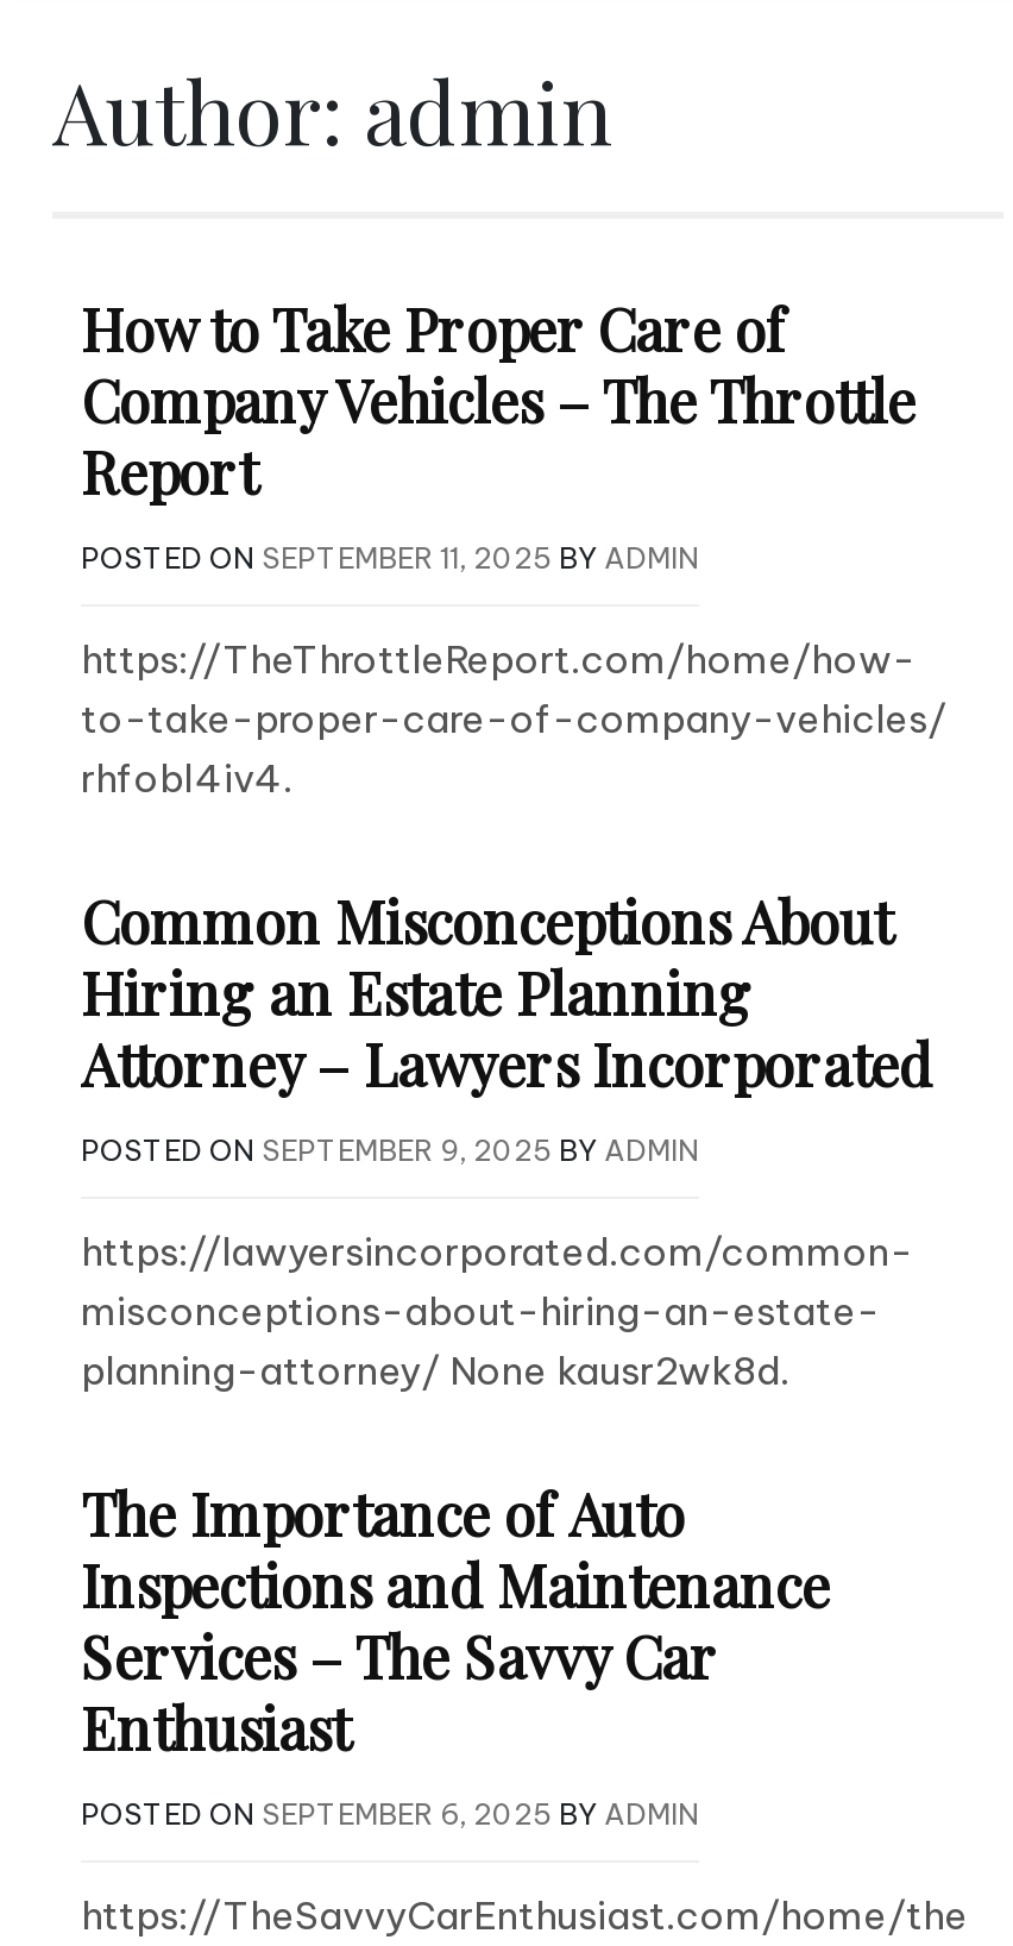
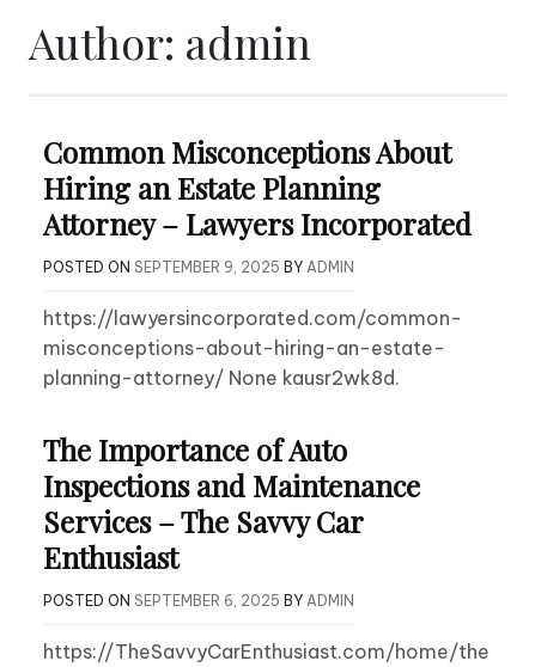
[81,290,946,802] How to Take Proper Care of | Company Vehicles – The Throttle | Report | POSTED ON SEPTEMBER 11, 2025 BY ADMIN | https://TheThrottleReport.com/home/how- | to-take-proper-care-of-company-vehicles/ | rhfobl4iv4. -> none

